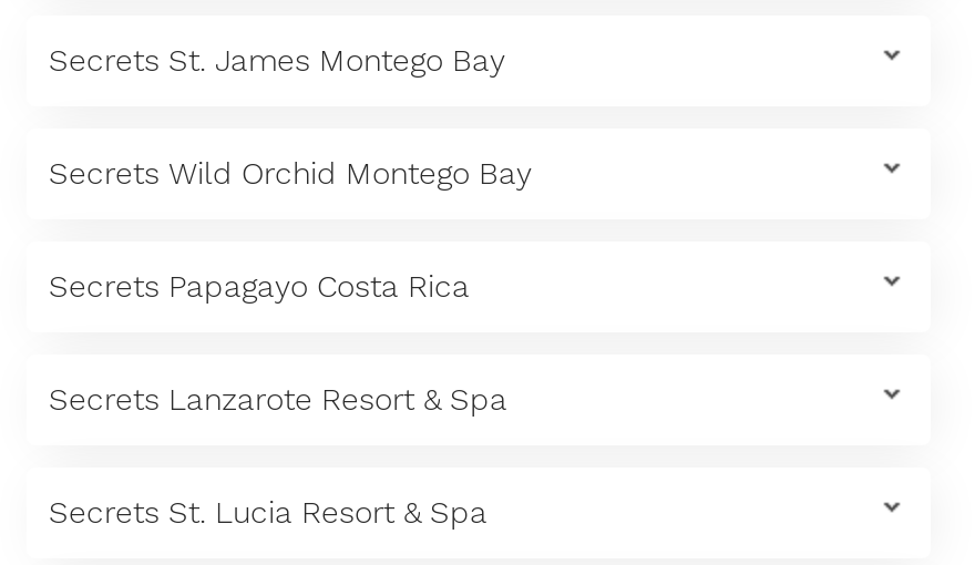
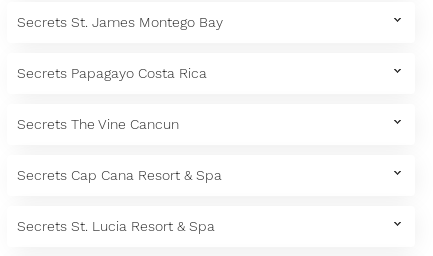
[49,155,532,191] Secrets Wild Orchid Montego Bay -> none
moved [49,268,470,304] -> [17,65,207,81]: Secrets Papagayo Costa Rica
[49,381,507,417] Secrets Lanzarote Resort & Spa -> [17,116,222,183] Secrets The Vine Cancun | Secrets Cap Cana Resort & Spa

